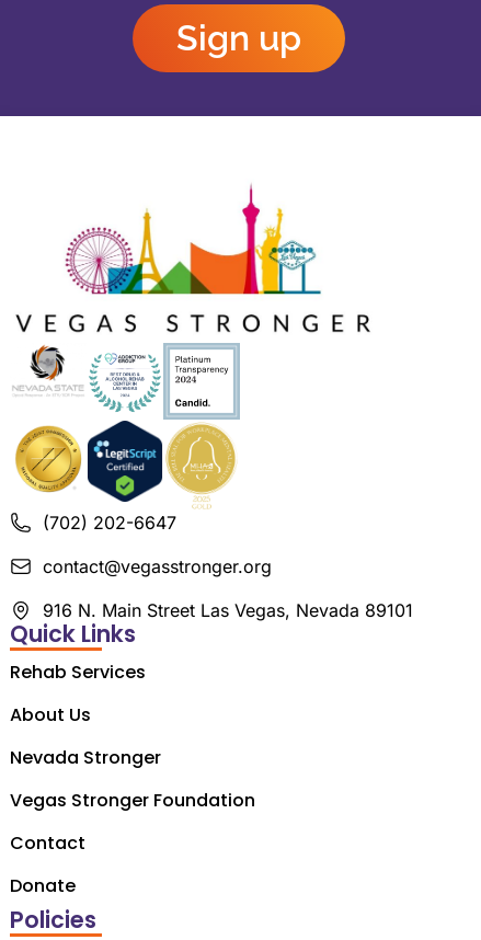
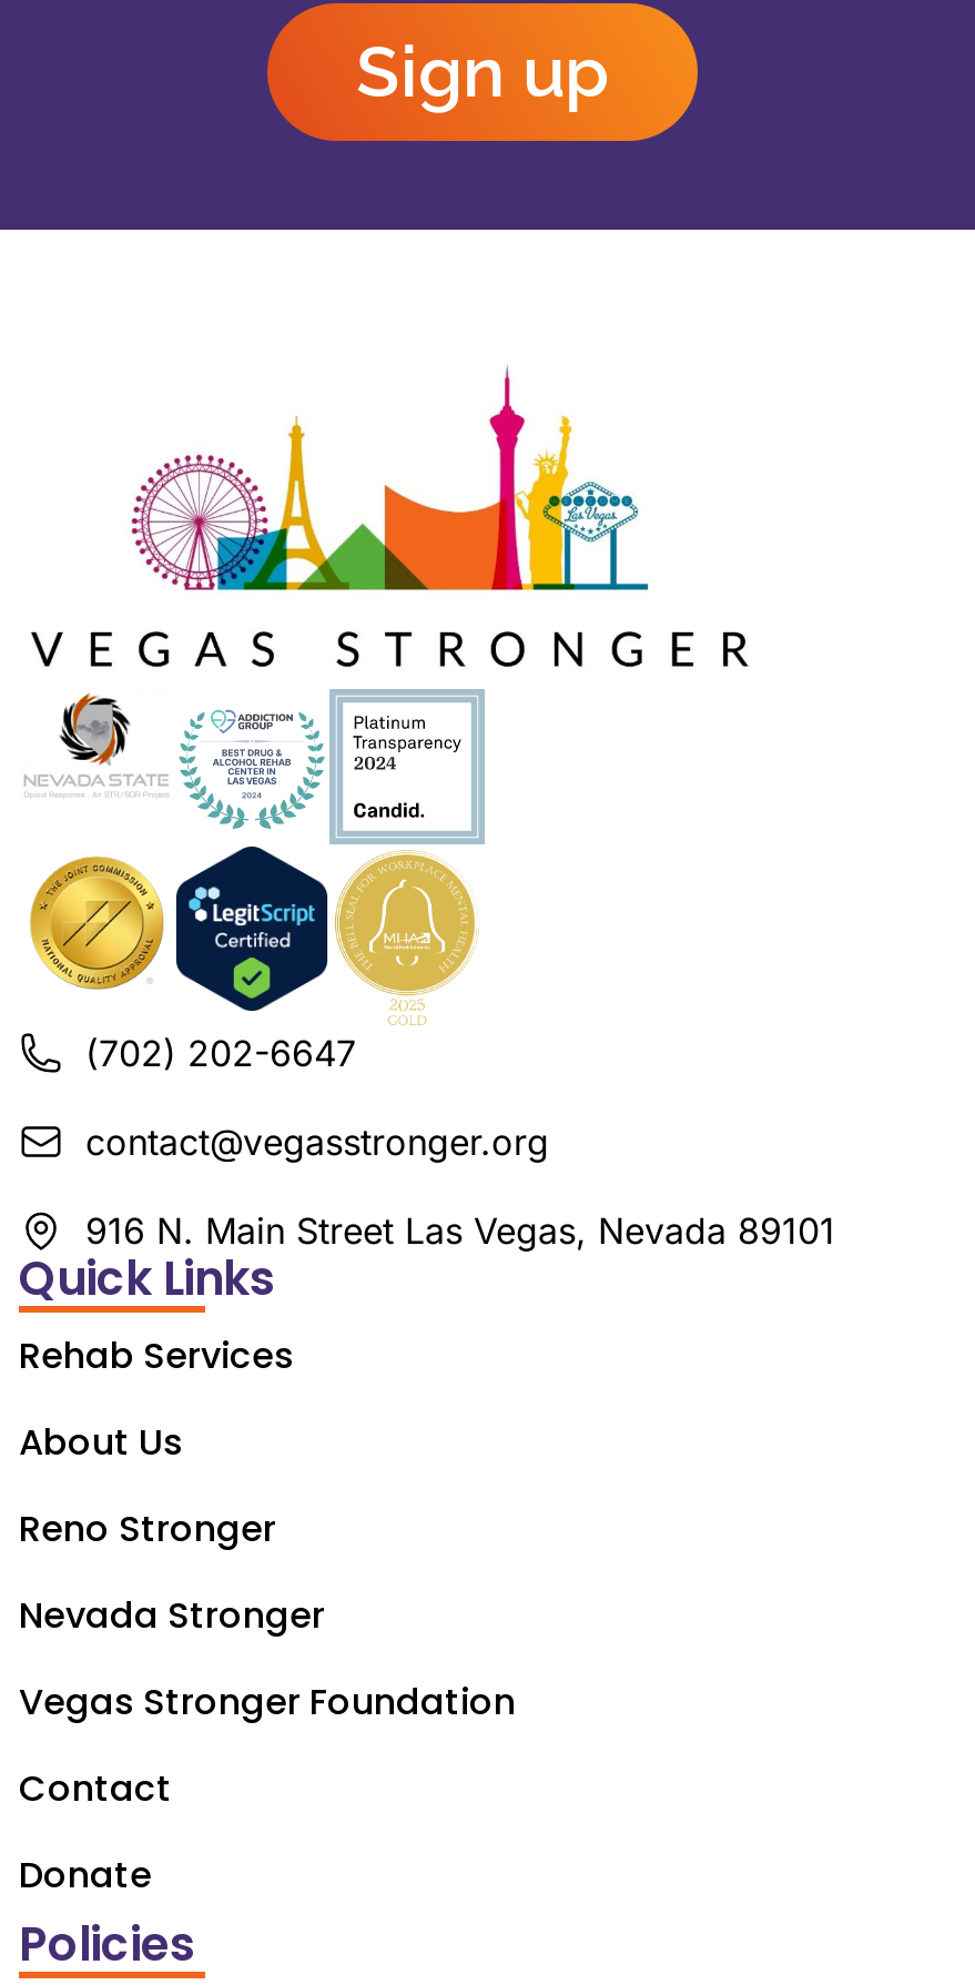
none -> [19,1503,276,1554] Reno Stronger

